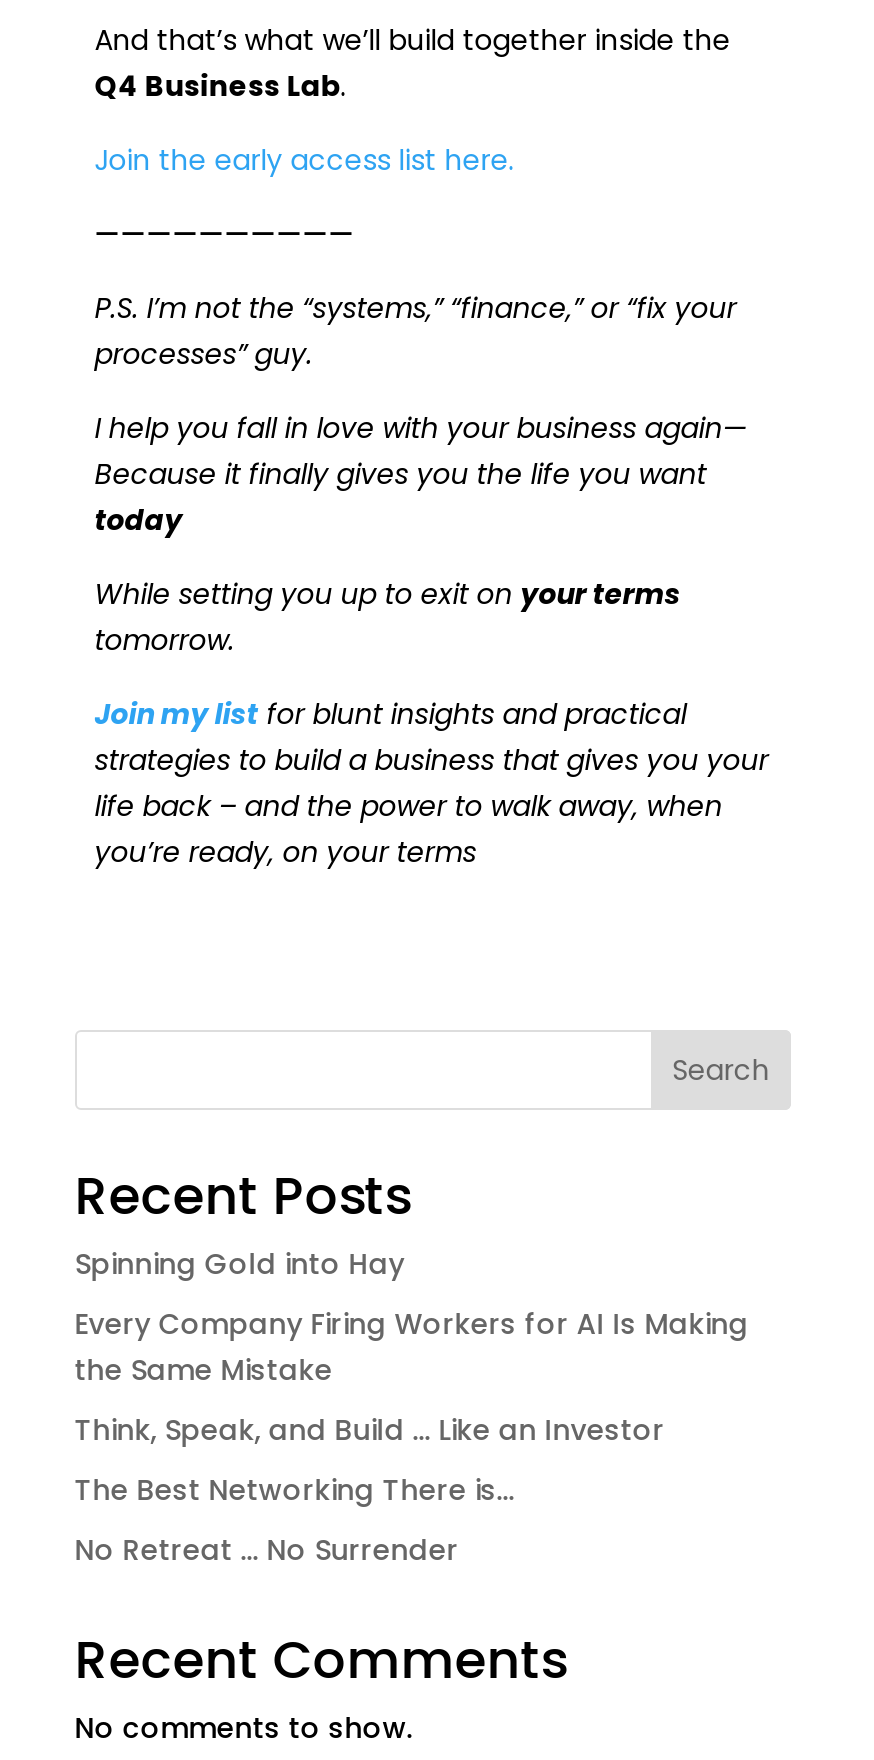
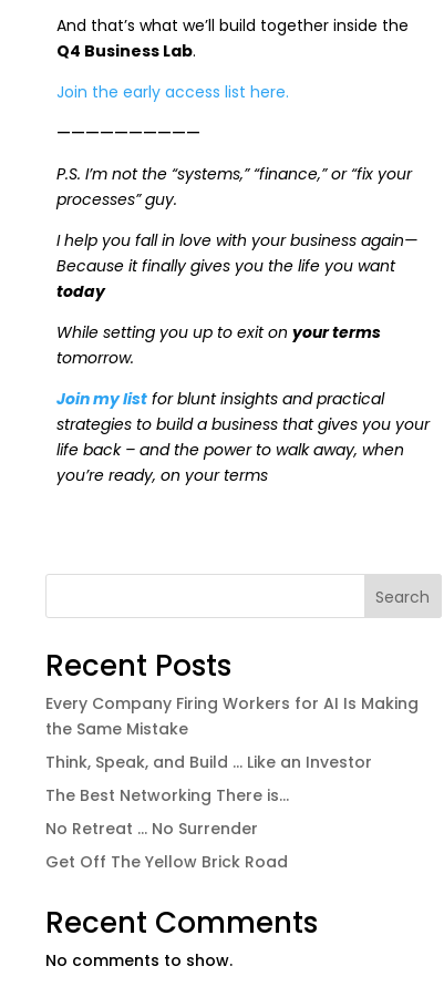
[75,1244,405,1284] Spinning Gold into Hay -> none
moved [75,1304,749,1570] -> [45,692,418,839]: Every Company Firing Workers for AI Is Making | the Same Mistake | Think, Speak, and Build … Like an Investor | The Best Networking There is… | No Retreat … No Surrender
none -> [45,851,288,873] Get Off The Yellow Brick Road

